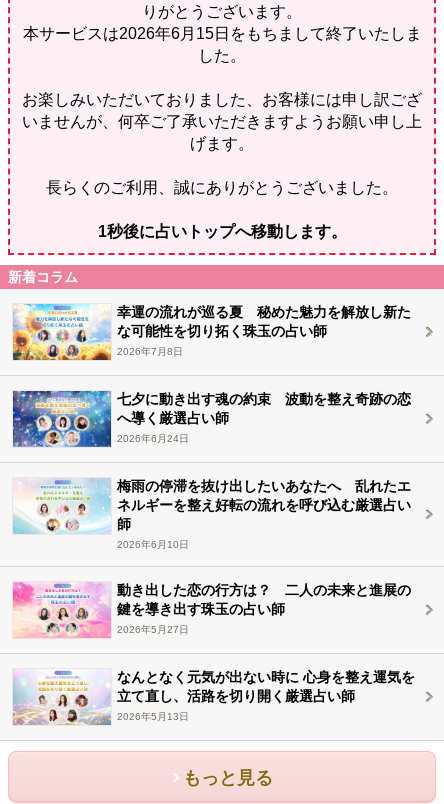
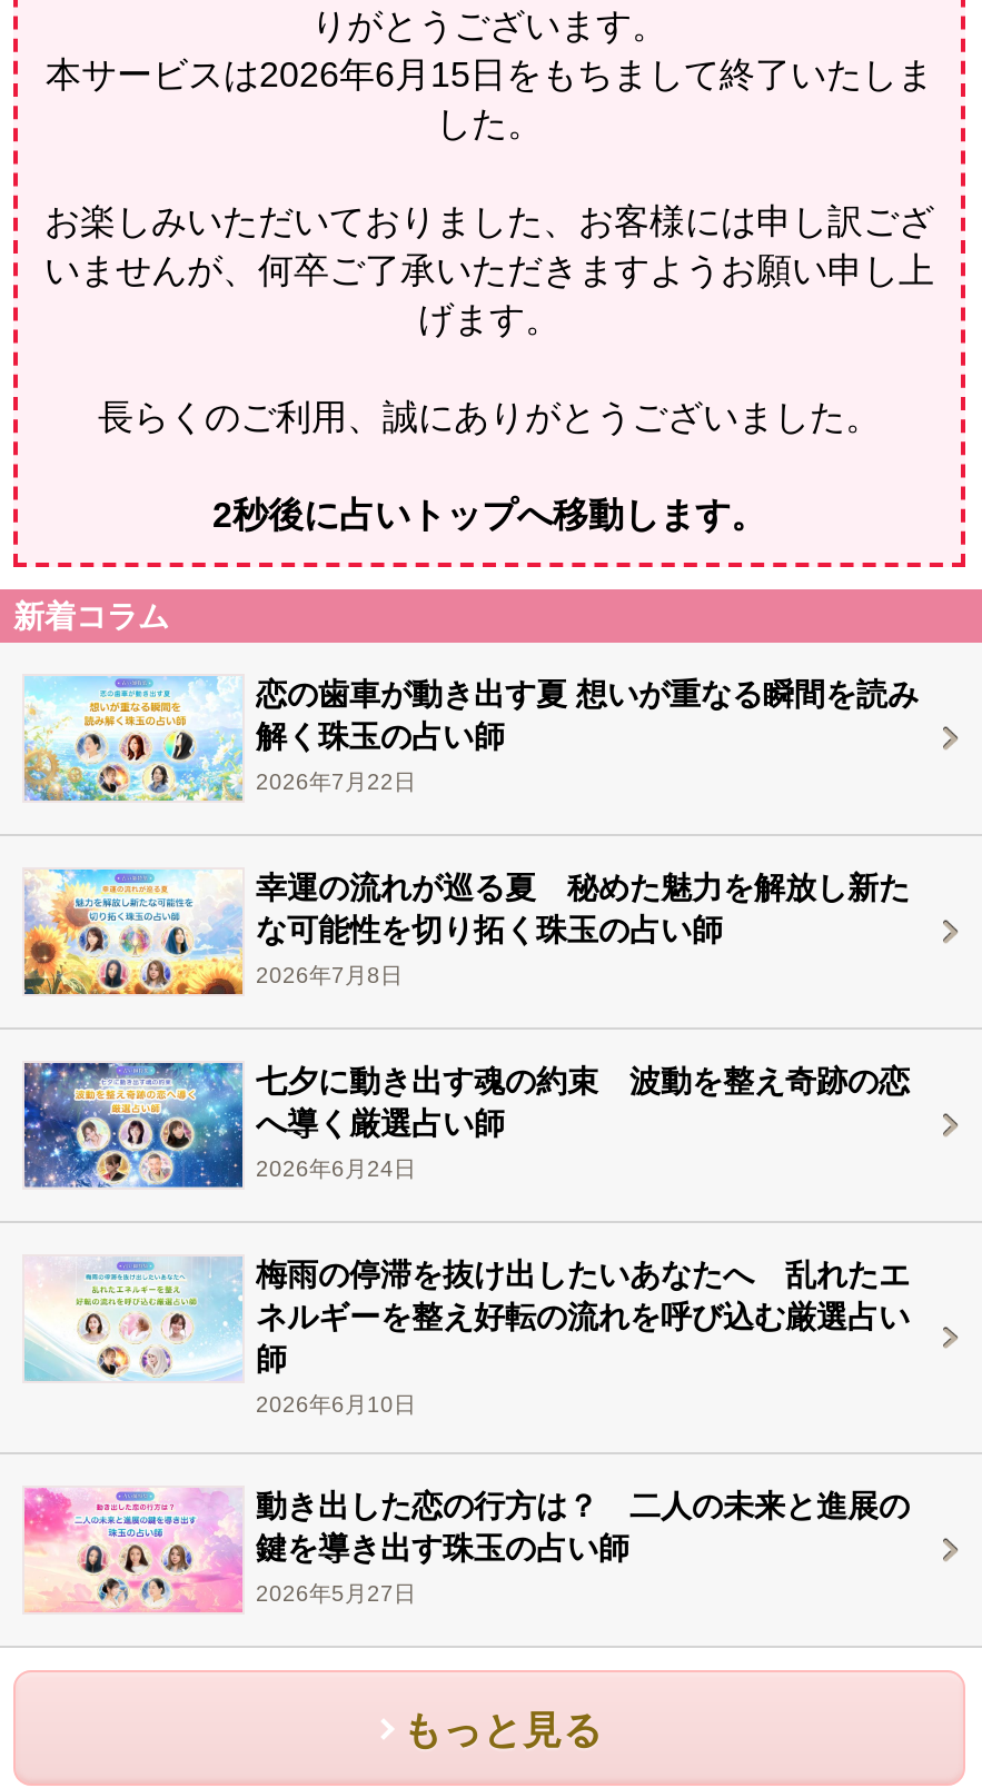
none -> [22,676,919,803] [image] | 恋の歯車が動き出す夏 想いが重なる瞬間を読み | 解く珠玉の占い師 | 2026年7月22日
moved [11,302,411,635] -> [20,865,910,1606]: [image] | 幸運の流れが巡る夏 秘めた魅力を解放し新た | な可能性を切り拓く珠玉の占い師 | ... | 鍵を導き出す珠玉の占い師 | 2026年5月27日
[12,669,415,726] [image] | なんとなく元気が出ない時に 心身を整え運気を | 立て直し、活路を切り開く厳選占い師 | 2026年5月13日 -> none

